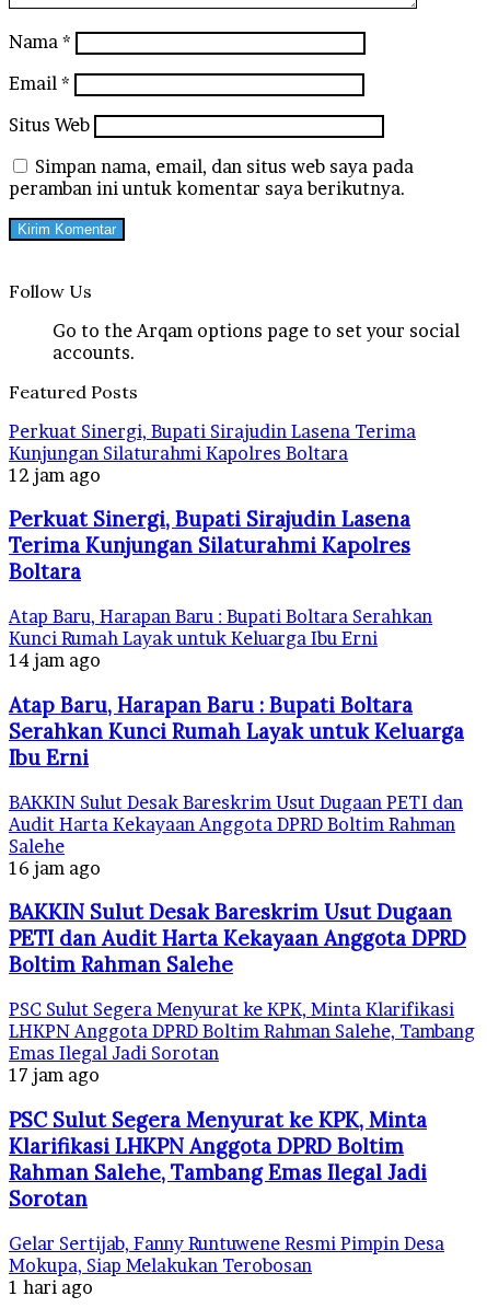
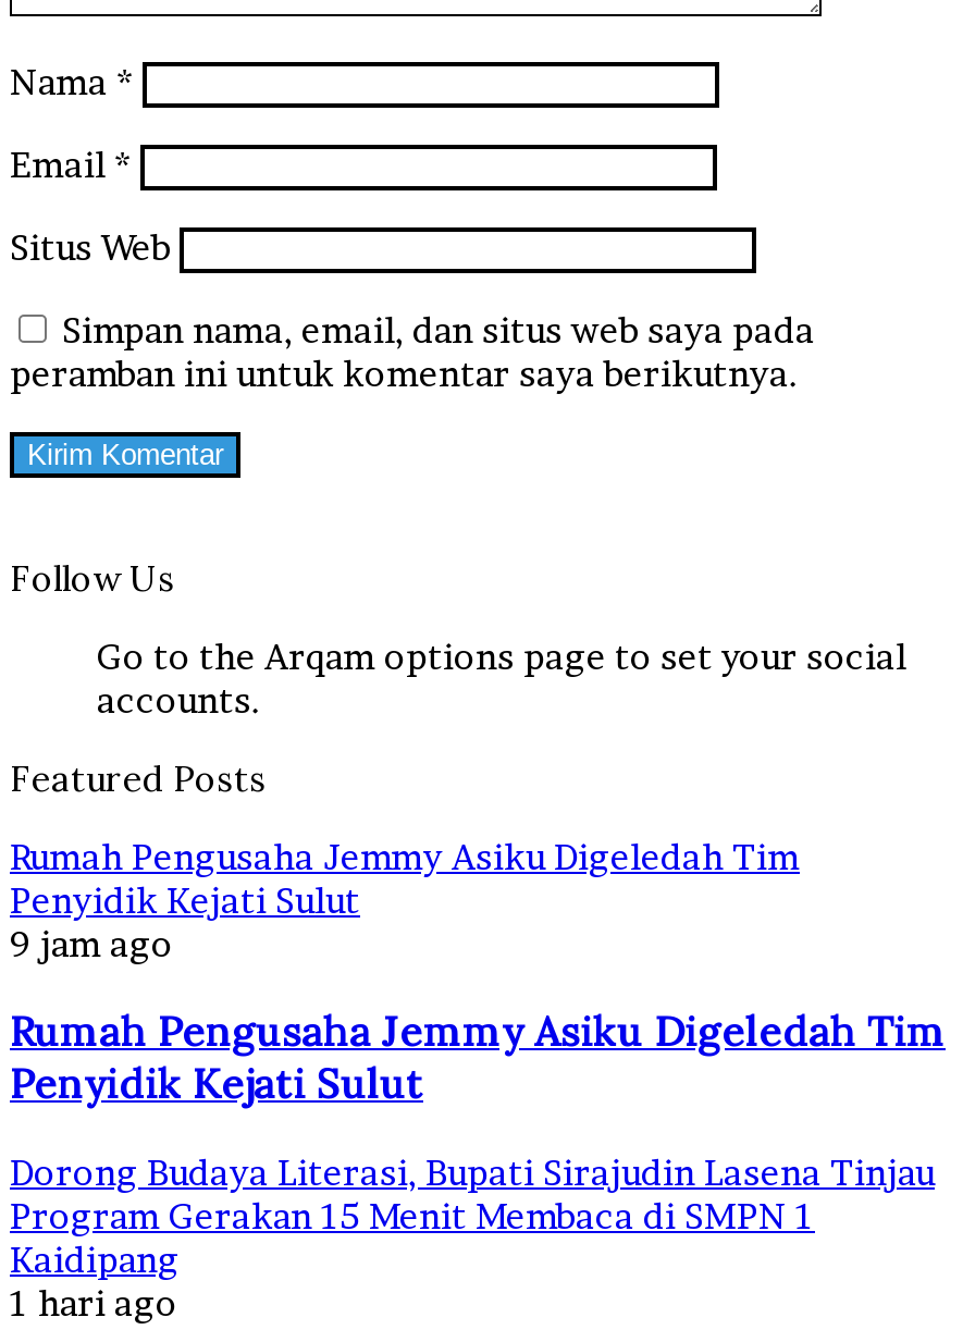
[9,420,475,1276] Perkuat Sinergi, Bupati Sirajudin Lasena Terima | Kunjungan Silaturahmi Kapolres Boltara | 12 jam ago | Perkuat Sinergi, Bupati Sirajudin Lasena | Terima Kunjungan Silaturahmi Kapolres | Boltara | Atap Baru, Harapan Baru : Bupati Boltara Serahkan | Kunci Rumah Layak untuk Keluarga Ibu Erni | 14 jam ago | Atap Baru, Harapan Baru : Bupati Boltara | Serahkan Kunci Rumah Layak untuk Keluarga | Ibu Erni | BAKKIN Sulut Desak Bareskrim Usut Dugaan PETI dan | Audit Harta Kekayaan Anggota DPRD Boltim Rahman | Salehe | 16 jam ago | BAKKIN Sulut Desak Bareskrim Usut Dugaan | PETI dan Audit Harta Kekayaan Anggota DPRD | Boltim Rahman Salehe | PSC Sulut Segera Menyurat ke KPK, Minta Klarifikasi | LHKPN Anggota DPRD Boltim Rahman Salehe, Tambang | Emas Ilegal Jadi Sorotan | 17 jam ago | PSC Sulut Segera Menyurat ke KPK, Minta | Klarifikasi LHKPN Anggota DPRD Boltim | Rahman Salehe, Tambang Emas Ilegal Jadi | Sorotan | Gelar Sertijab, Fanny Runtuwene Resmi Pimpin Desa | Mokupa, Siap Melakukan Terobosan -> [10,834,946,1281] Rumah Pengusaha Jemmy Asiku Digeledah Tim | Penyidik Kejati Sulut | 9 jam ago | Rumah Pengusaha Jemmy Asiku Digeledah Tim | Penyidik Kejati Sulut | Dorong Budaya Literasi, Bupati Sirajudin Lasena Tinjau | Program Gerakan 15 Menit Membaca di SMPN 1 | Kaidipang

